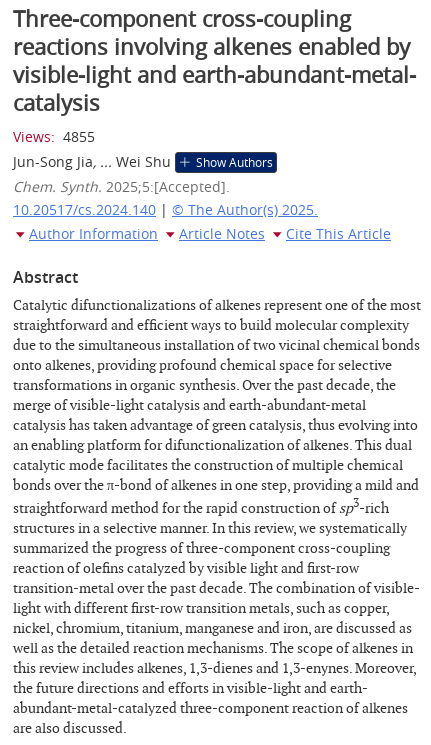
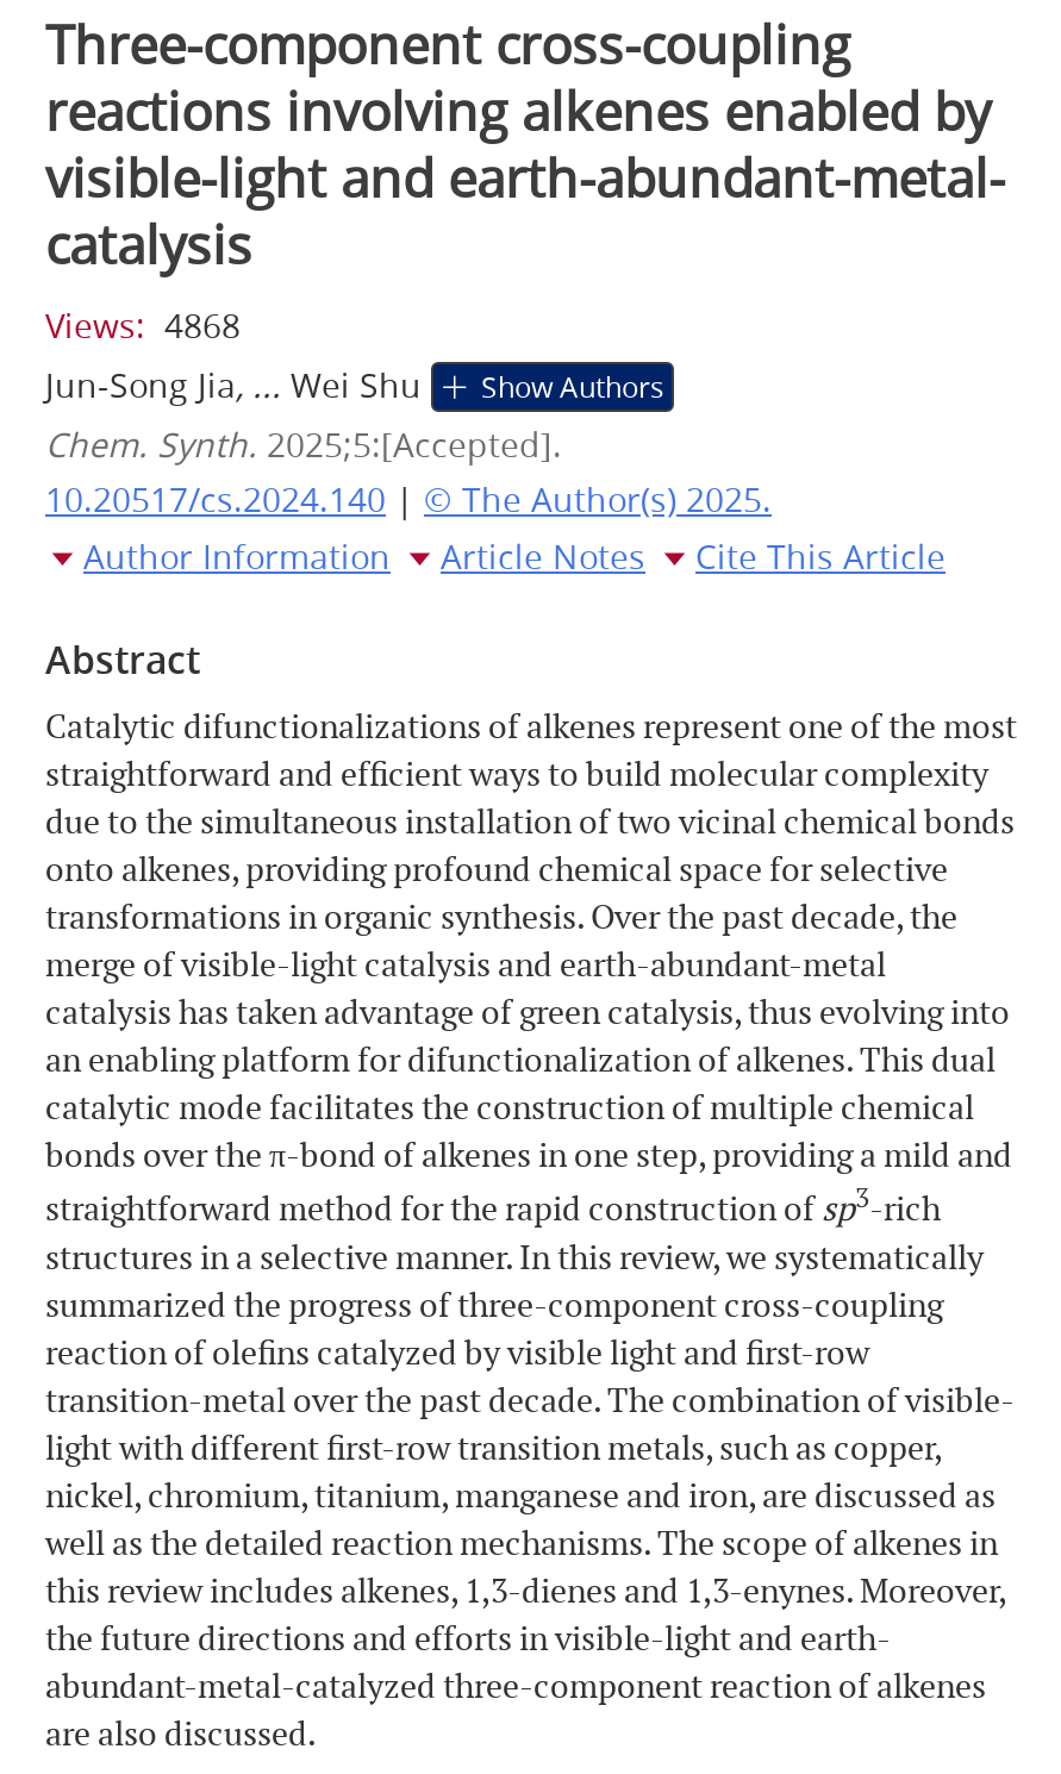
[13,127,95,146] Views: 4855 -> [45,302,241,348] Views: 4868

